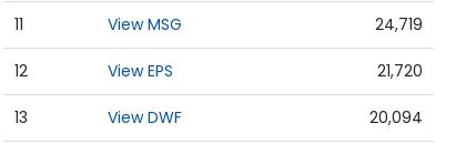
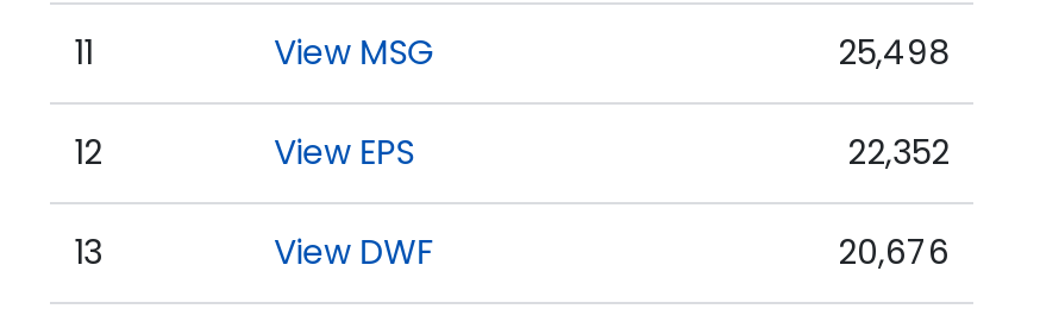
[375,13,423,35] 24,719 -> [838,29,950,76] 25,498
[377,60,423,82] 21,720 -> [847,128,950,176] 22,352
[369,106,423,128] 20,094 -> [838,228,950,276] 20,676

